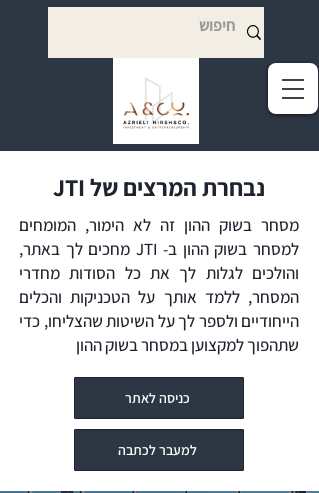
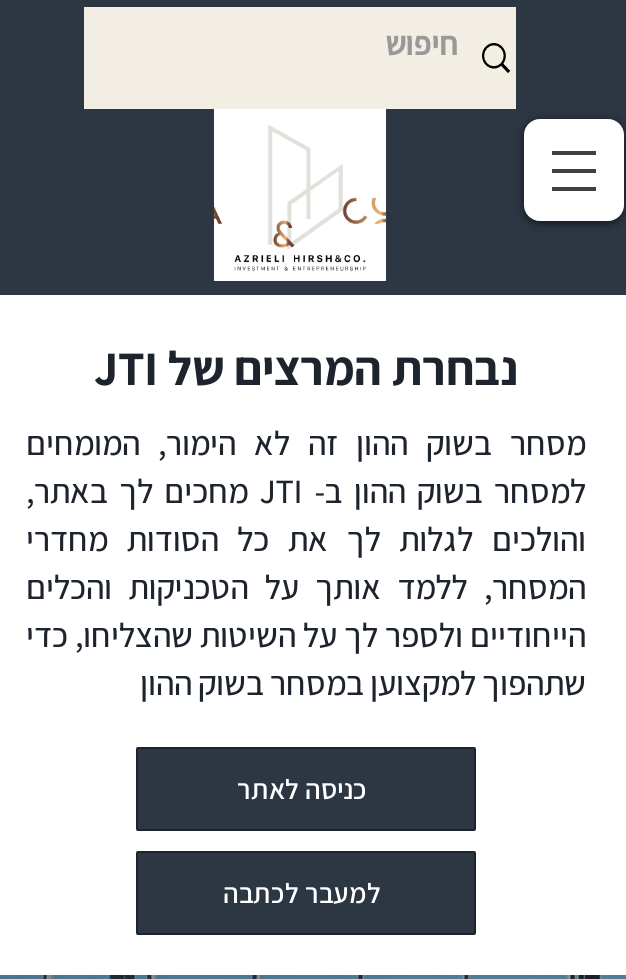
[123,101,199,134] [image] -> [212,197,388,271] [image]

